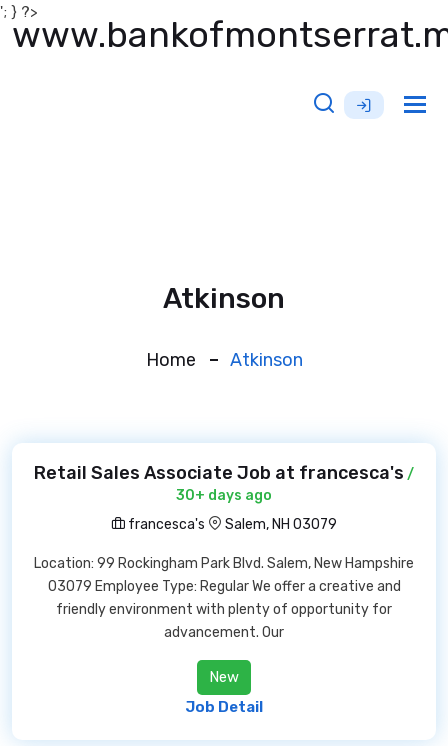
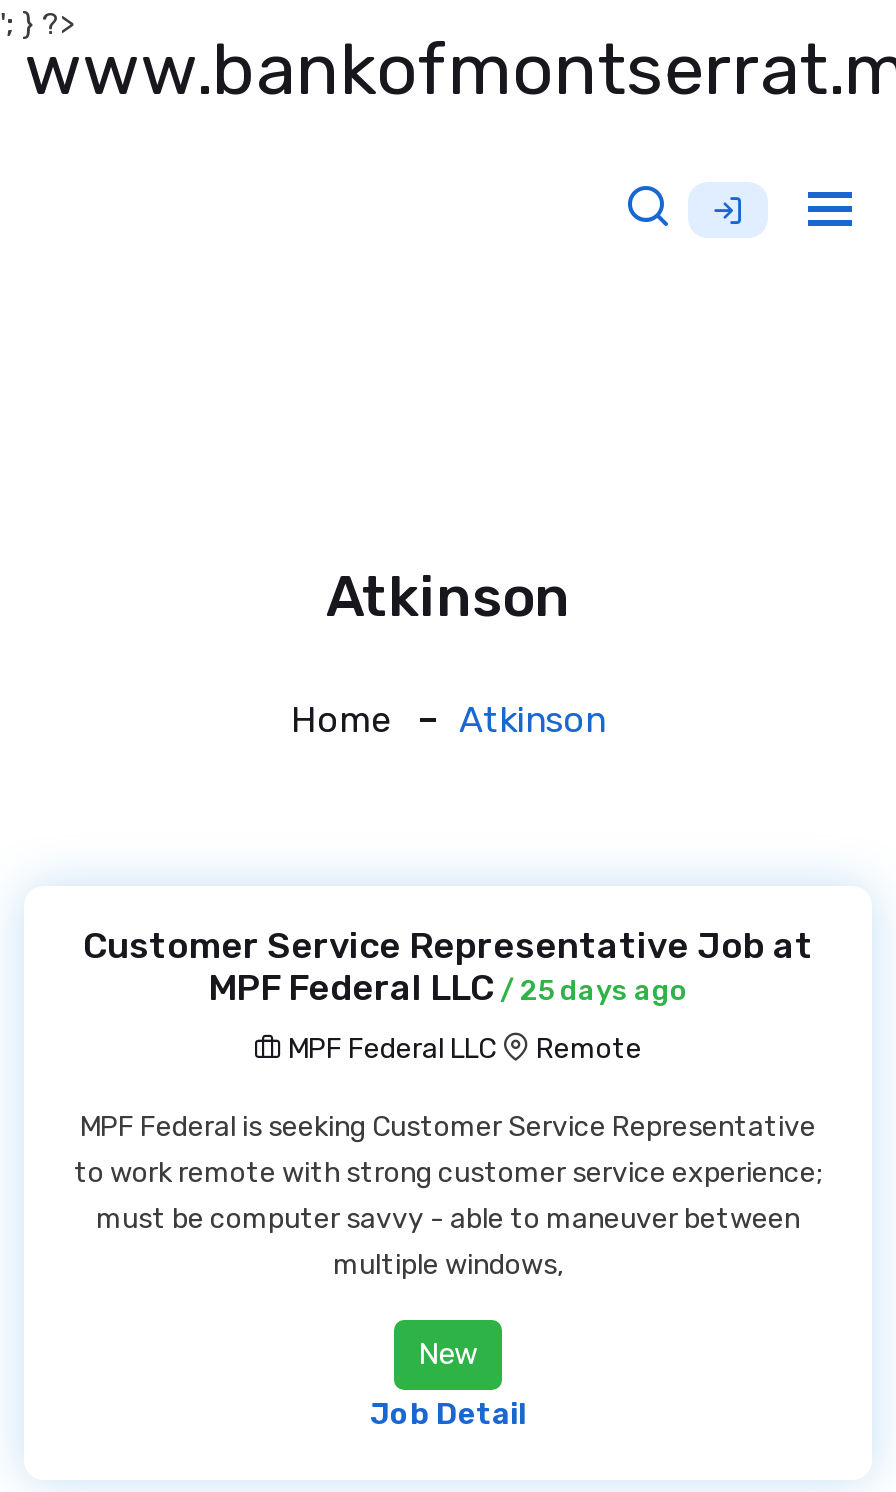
[34,462,414,504] Retail Sales Associate Job at francesca's / | 30+ days ago -> [83,924,813,1010] Customer Service Representative Job at | MPF Federal LLC / 25 days ago
[125,516,337,533] francesca's | Salem, NH 03079 -> [282,1032,642,1066] MPF Federal LLC | Remote
[34,555,414,641] Location: 99 Rockingham Park Blvd. Salem, New Hampshire | 03079 Employee Type: Regular We offer a creative and | friendly environment with plenty of opportunity for | advancement. Our -> [74,1110,822,1282] MPF Federal is seeking Customer Service Representative | to work remote with strong customer service experience; | must be computer savvy - able to maneuver between | multiple windows,

